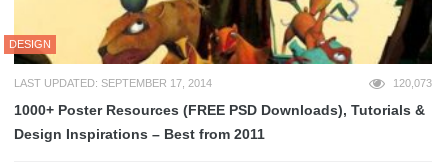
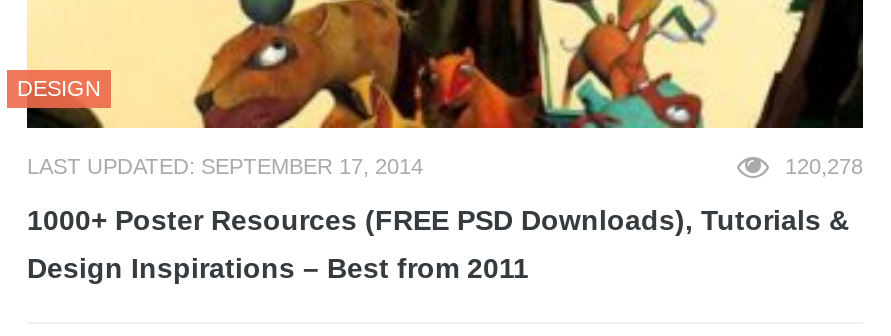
[390,77,432,89] 120,073 -> [779,154,863,178] 120,278

